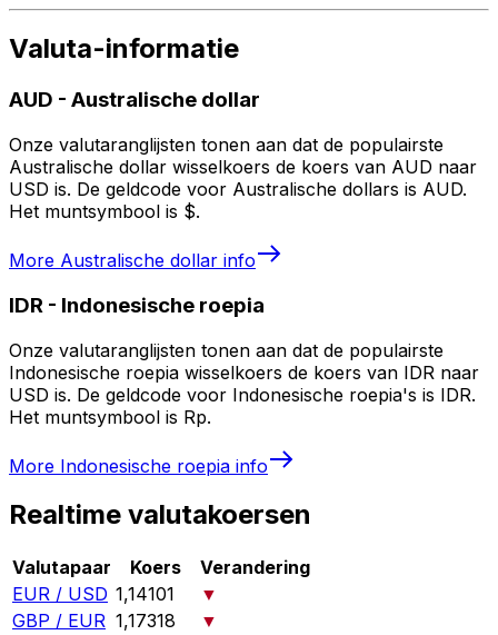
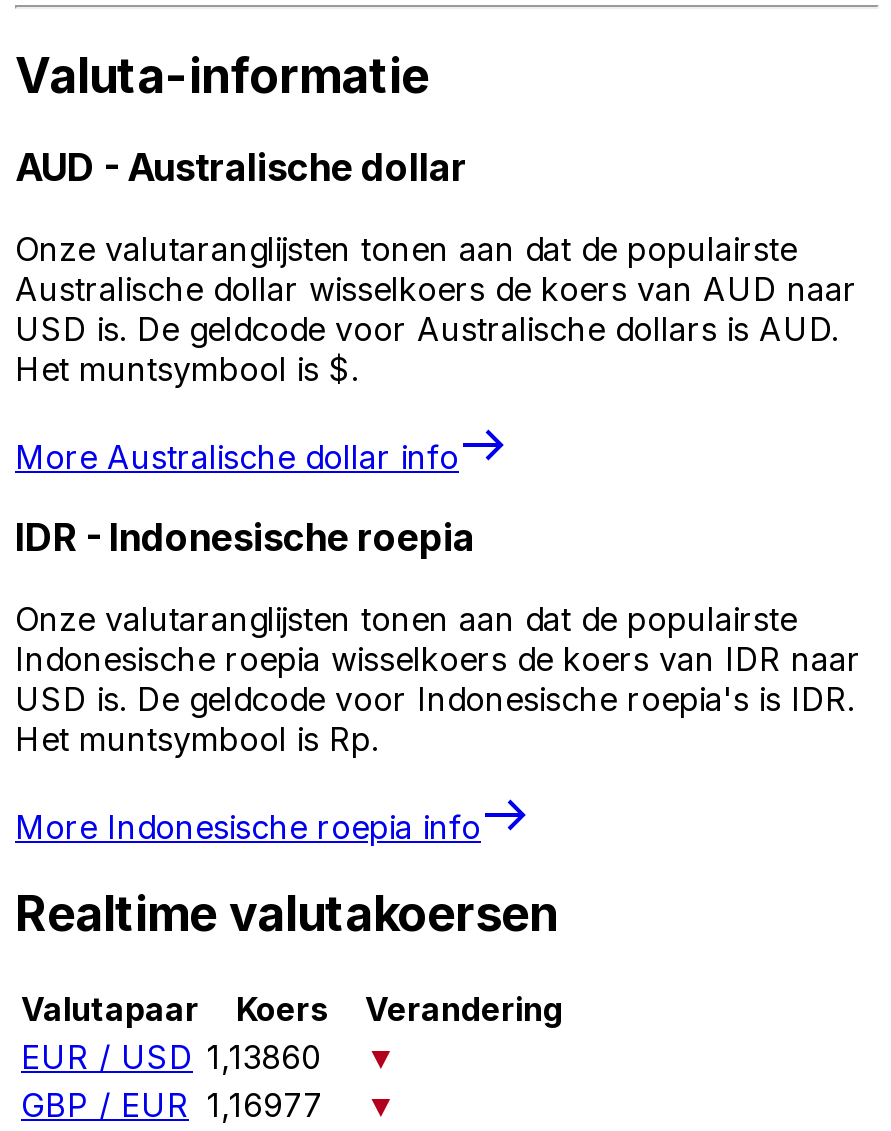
[12,583,175,605] EUR / USD 1,14101 -> [21,1038,321,1078] EUR / USD 1,13860
[12,610,176,632] GBP / EUR 1,17318 -> [21,1086,323,1126] GBP / EUR 1,16977

